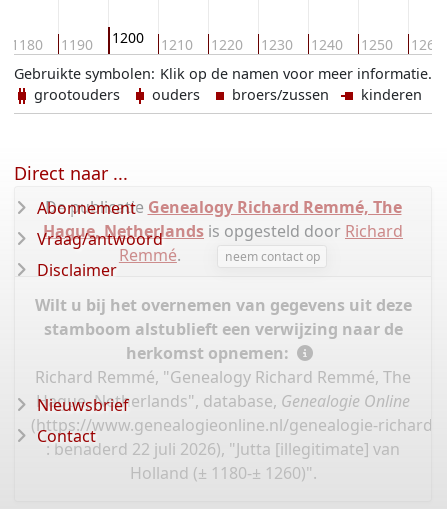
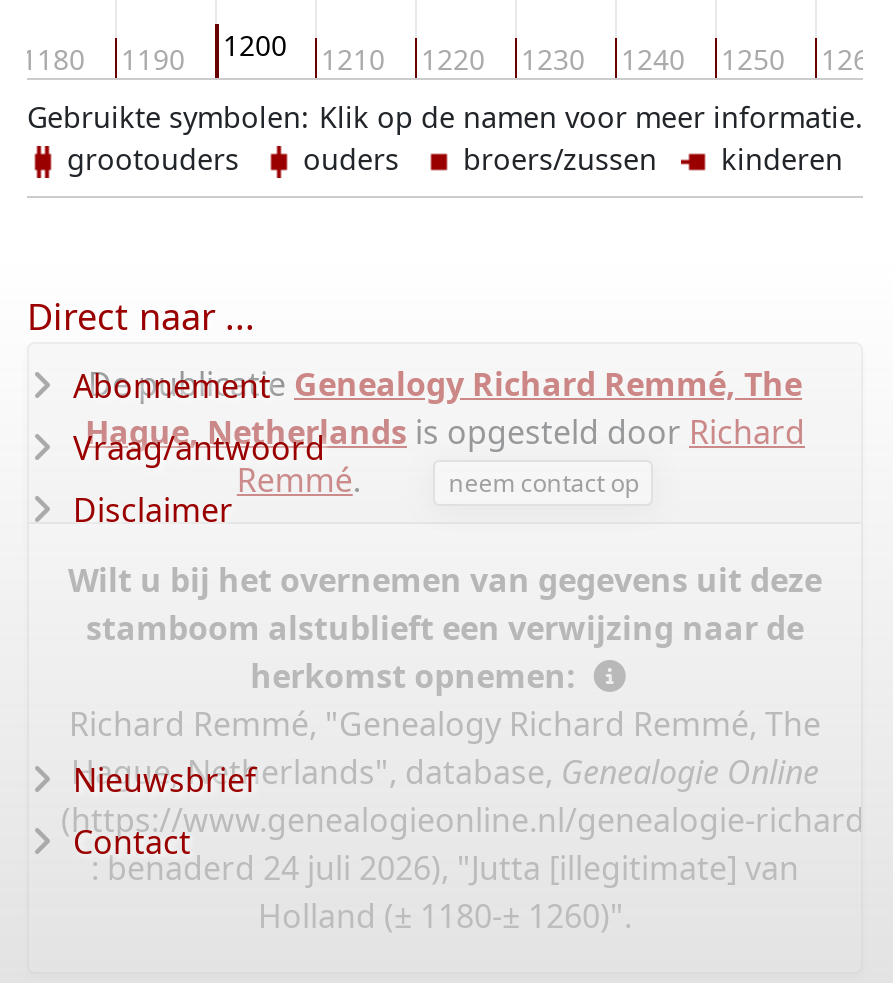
[46,438,400,460] : benaderd 22 juli 2026), "Jutta [illegitimate] van -> [91,847,799,891] : benaderd 24 juli 2026), "Jutta [illegitimate] van

